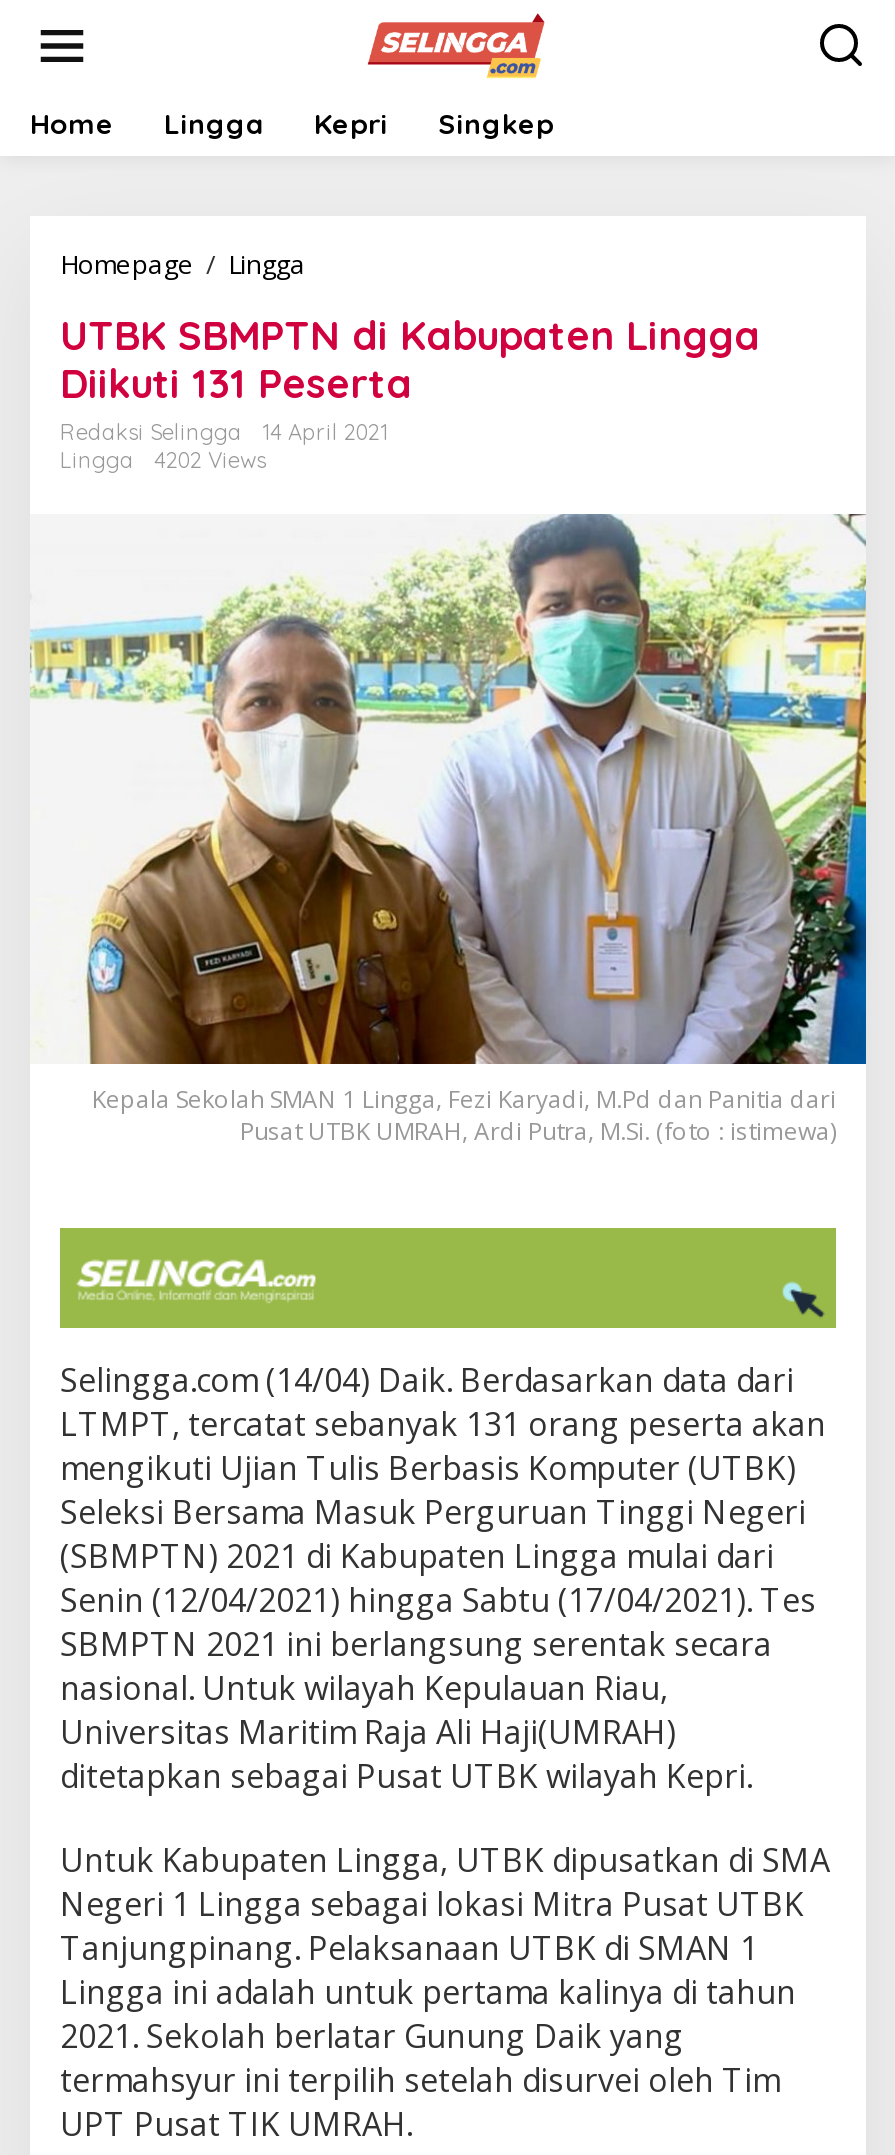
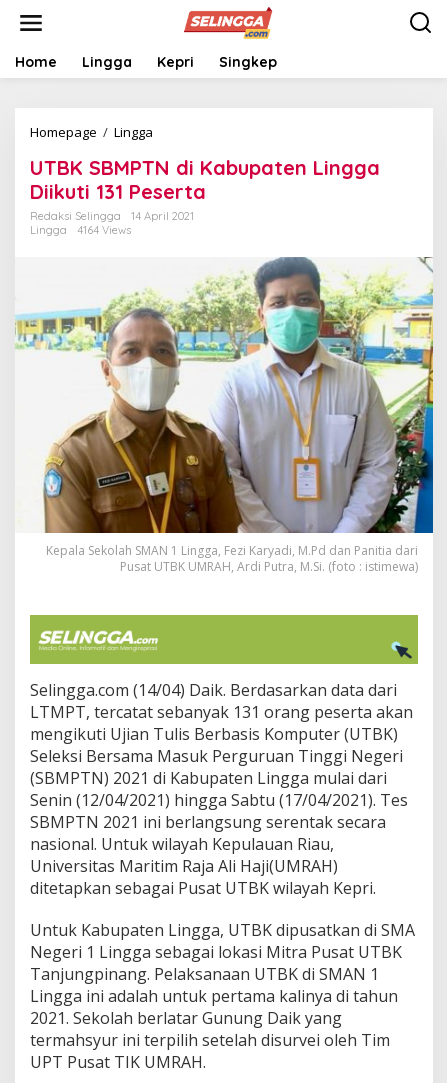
[154,446,266,474] 4202 Views -> [77,223,131,237] 4164 Views

